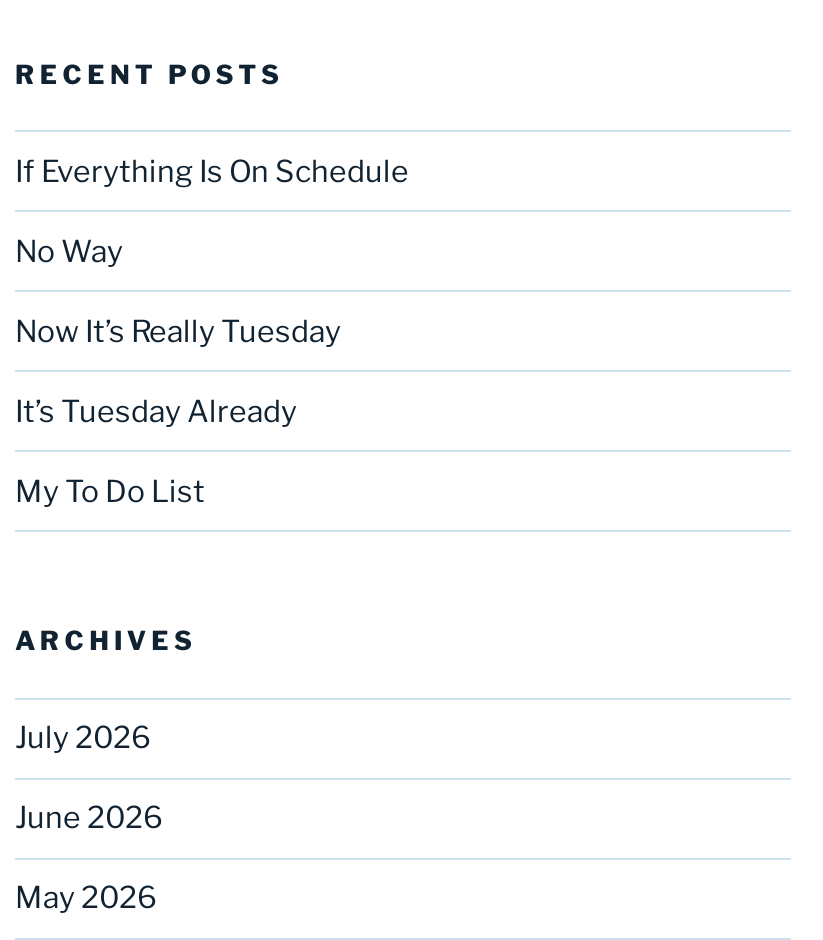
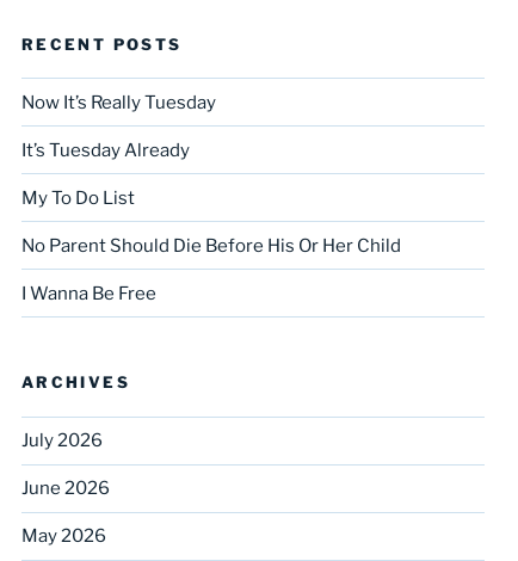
[15,154,409,270] If Everything Is On Schedule | No Way -> none
moved [15,314,341,510] -> [21,92,216,209]: Now It’s Really Tuesday | It’s Tuesday Already | My To Do List
none -> [21,235,401,304] No Parent Should Die Before His Or Her Child | I Wanna Be Free

